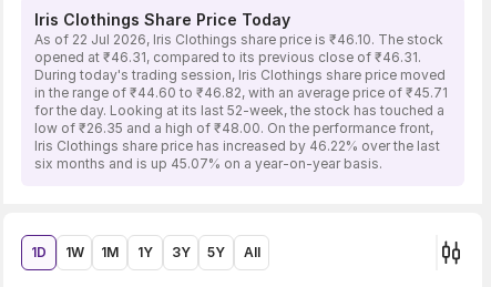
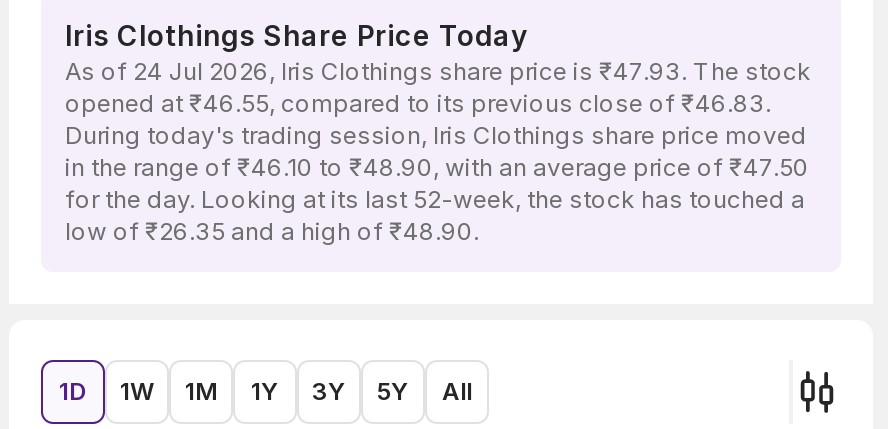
[34,31,443,48] As of 22 Jul 2026, Iris Clothings share price is ₹46.10. The stock -> [65,56,811,86] As of 24 Jul 2026, Iris Clothings share price is ₹47.93. The stock
[34,49,421,65] opened at ₹46.31, compared to its previous close of ₹46.31. -> [65,88,771,118] opened at ₹46.55, compared to its previous close of ₹46.83.
[34,84,448,101] in the range of ₹44.60 to ₹46.82, with an average price of ₹45.71 -> [65,152,809,182] in the range of ₹46.10 to ₹48.90, with an average price of ₹47.50
[34,120,440,172] low of ₹26.35 and a high of ₹48.00. On the performance front, | Iris Clothings share price has increased by 46.22% over the last | six months and is up 45.07% on a year-on-year basis. -> [65,216,479,246] low of ₹26.35 and a high of ₹48.90.

